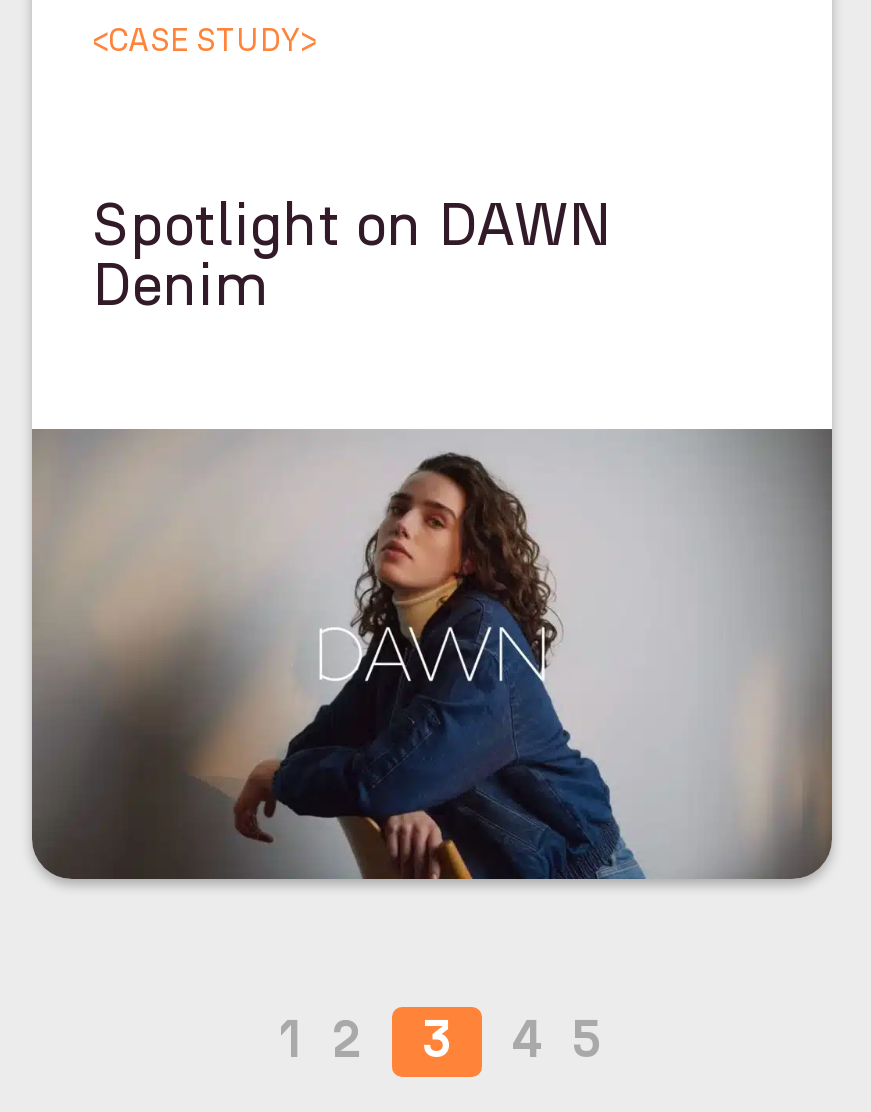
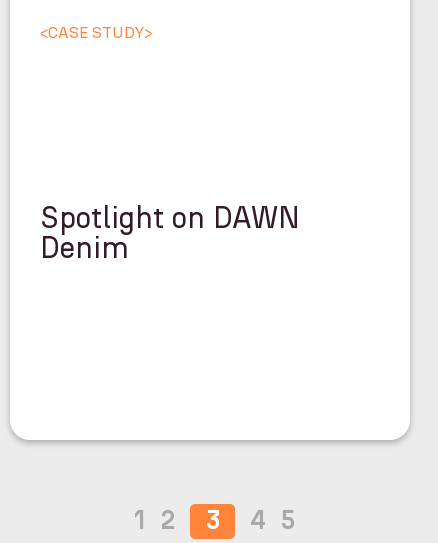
moved [92,197,612,317] -> [40,204,300,264]: Spotlight on DAWN | Denim
[30,426,834,882] [image] -> none

